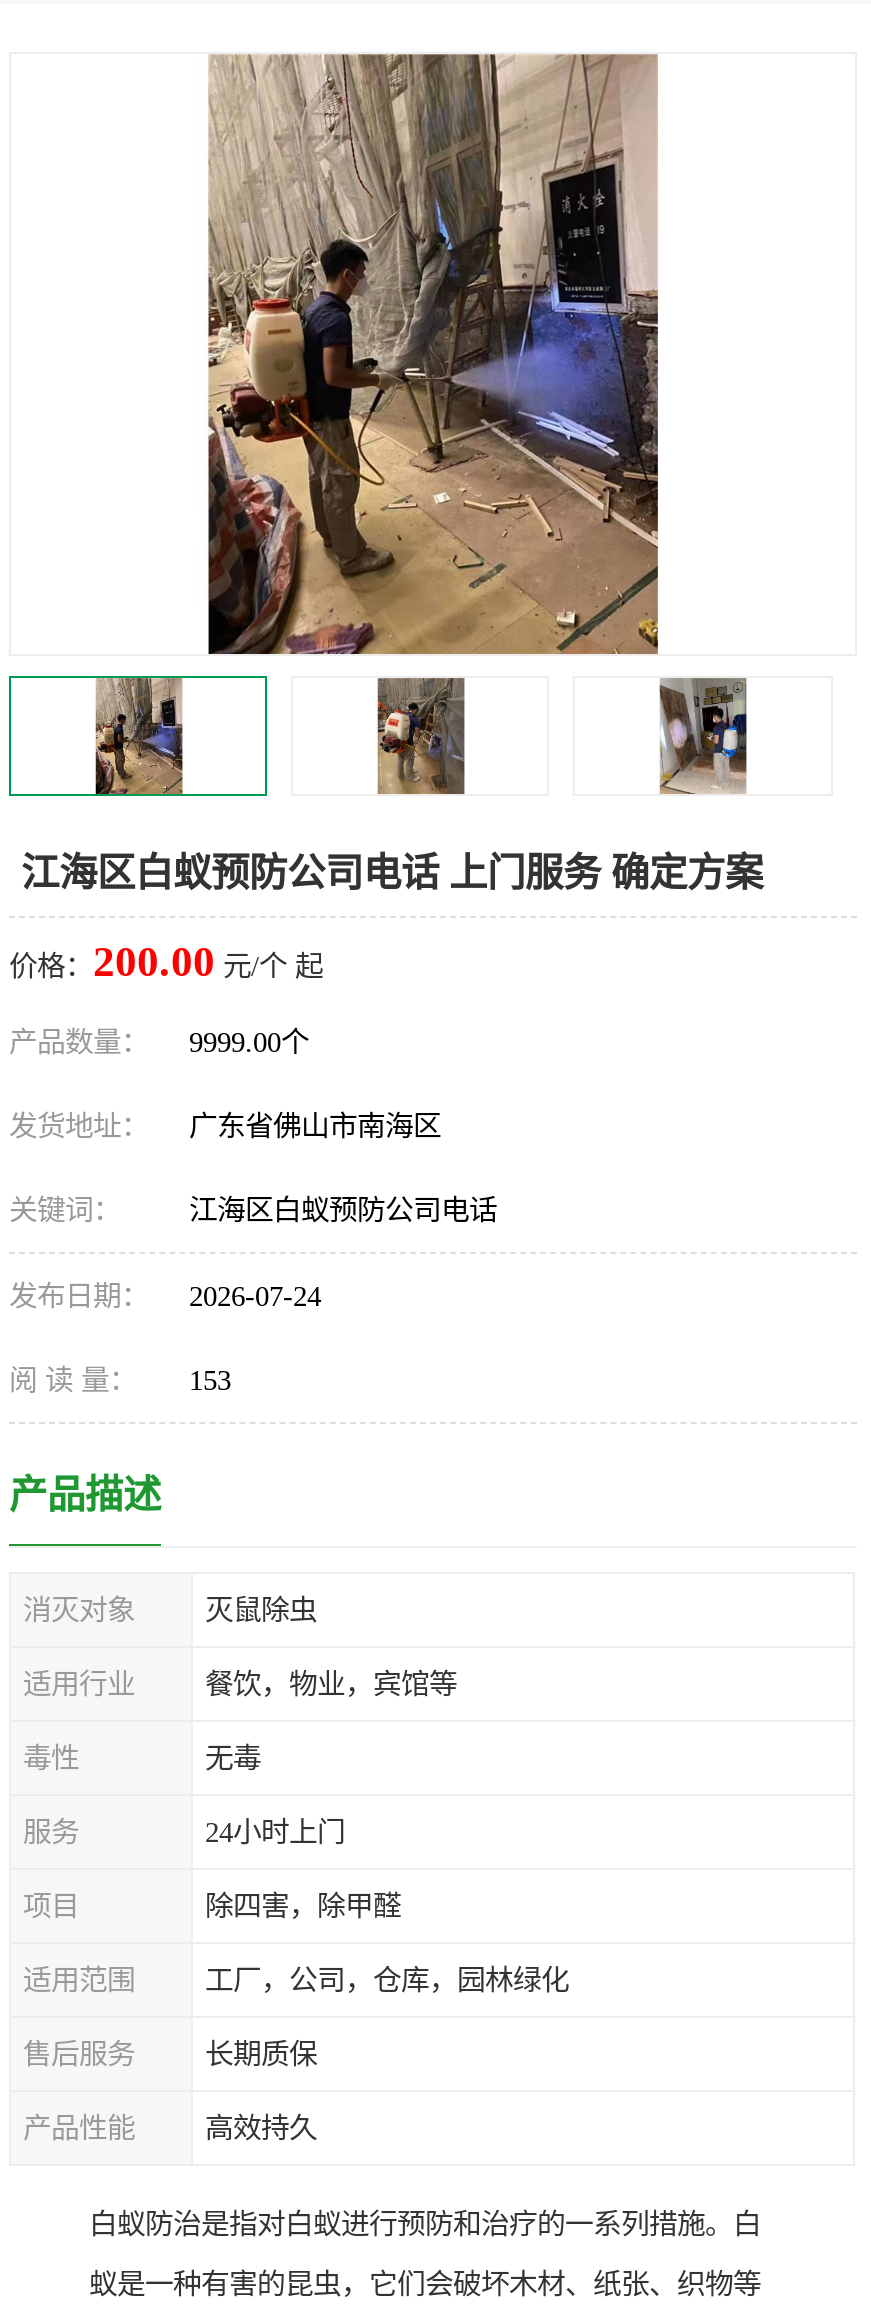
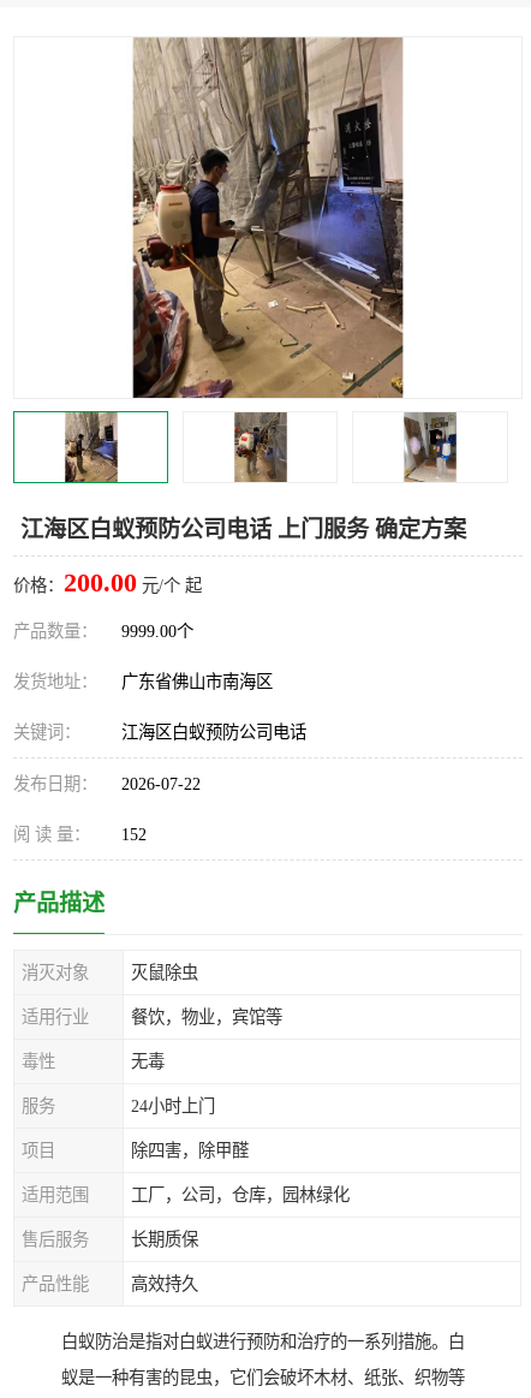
[9,1280,321,1312] 发布日期： 2026-07-24 -> [13,774,201,793] 发布日期： 2026-07-22
[9,1364,231,1396] 阅 读 量： 153 -> [13,825,147,844] 阅 读 量： 152

